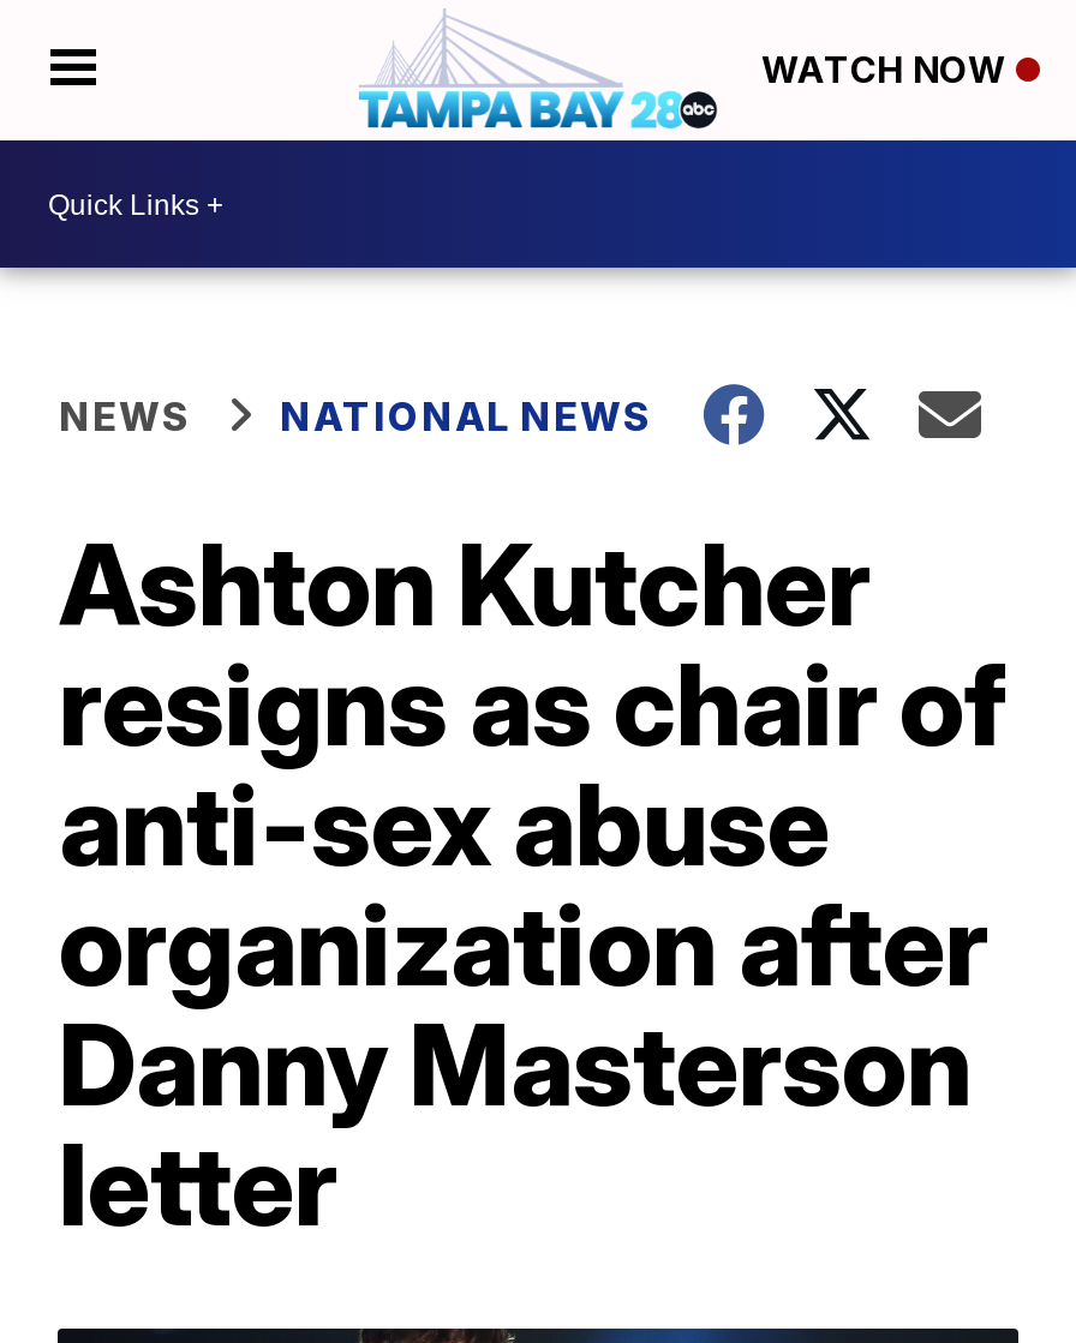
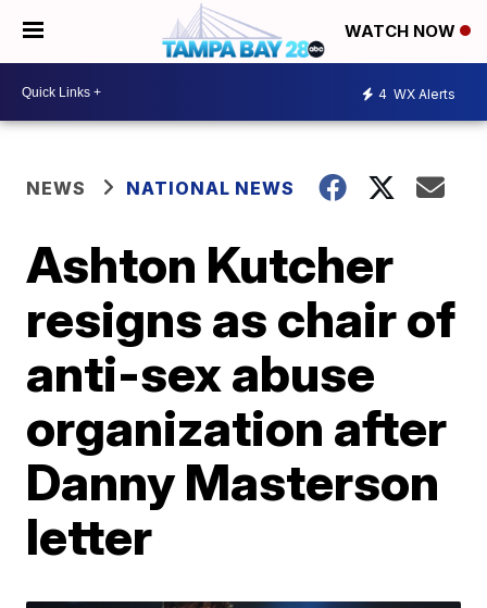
none -> [378,85,455,102] 4 WX Alerts

